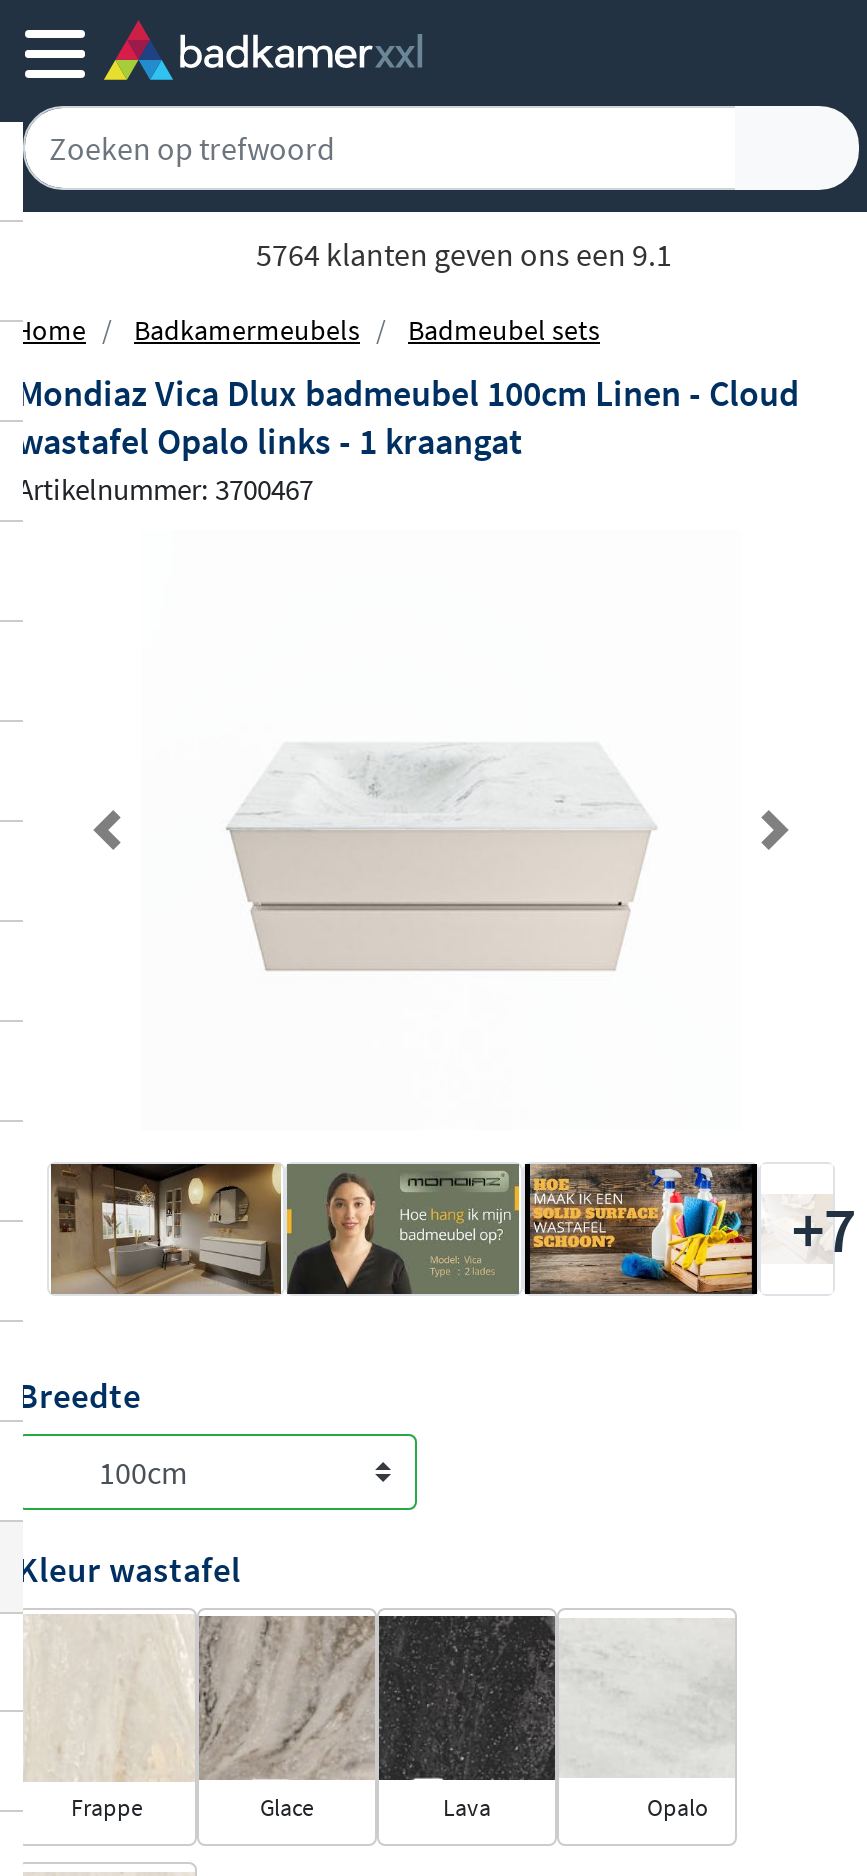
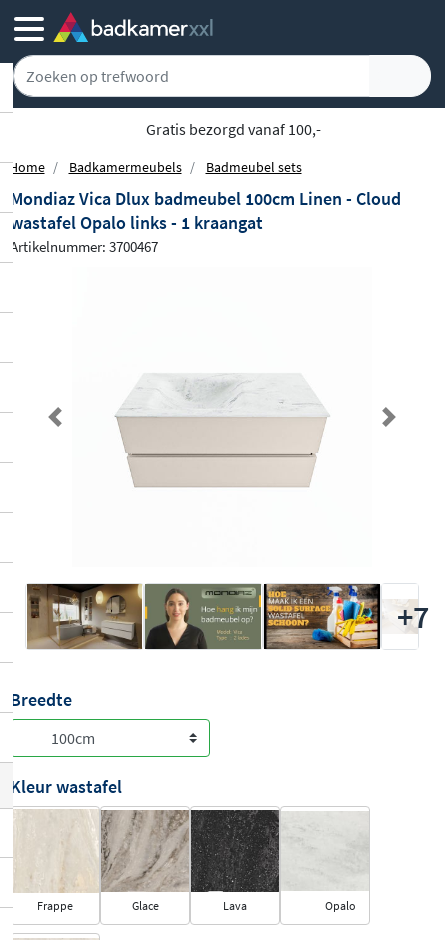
[250,234,672,274] 5764 klanten geven ons een 9.1 -> [143,119,321,139] Gratis bezorgd vanaf 100,-

